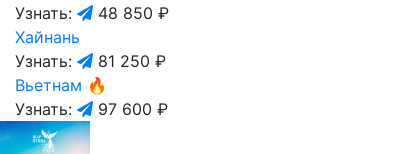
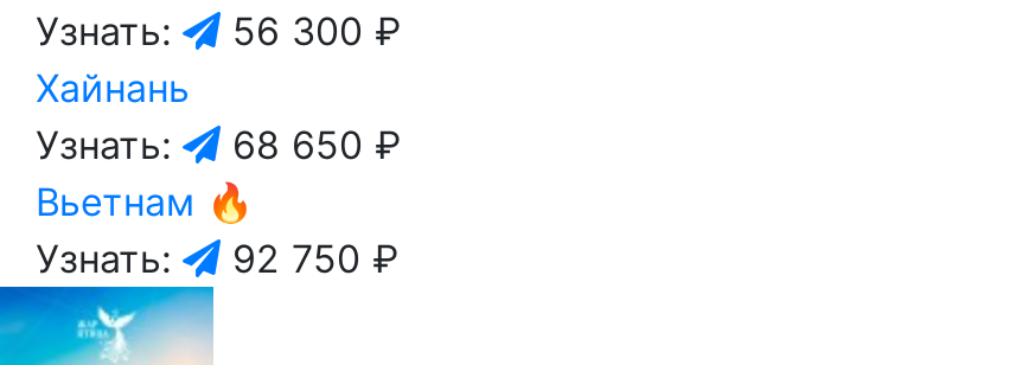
[15,3,169,23] Узнать: 48 850 ₽ -> [36,7,401,55] Узнать: 56 300 ₽
[15,51,166,71] Узнать: 81 250 ₽ -> [36,121,401,168] Узнать: 68 650 ₽
[15,99,168,119] Узнать: 97 600 ₽ -> [36,235,398,282] Узнать: 92 750 ₽

